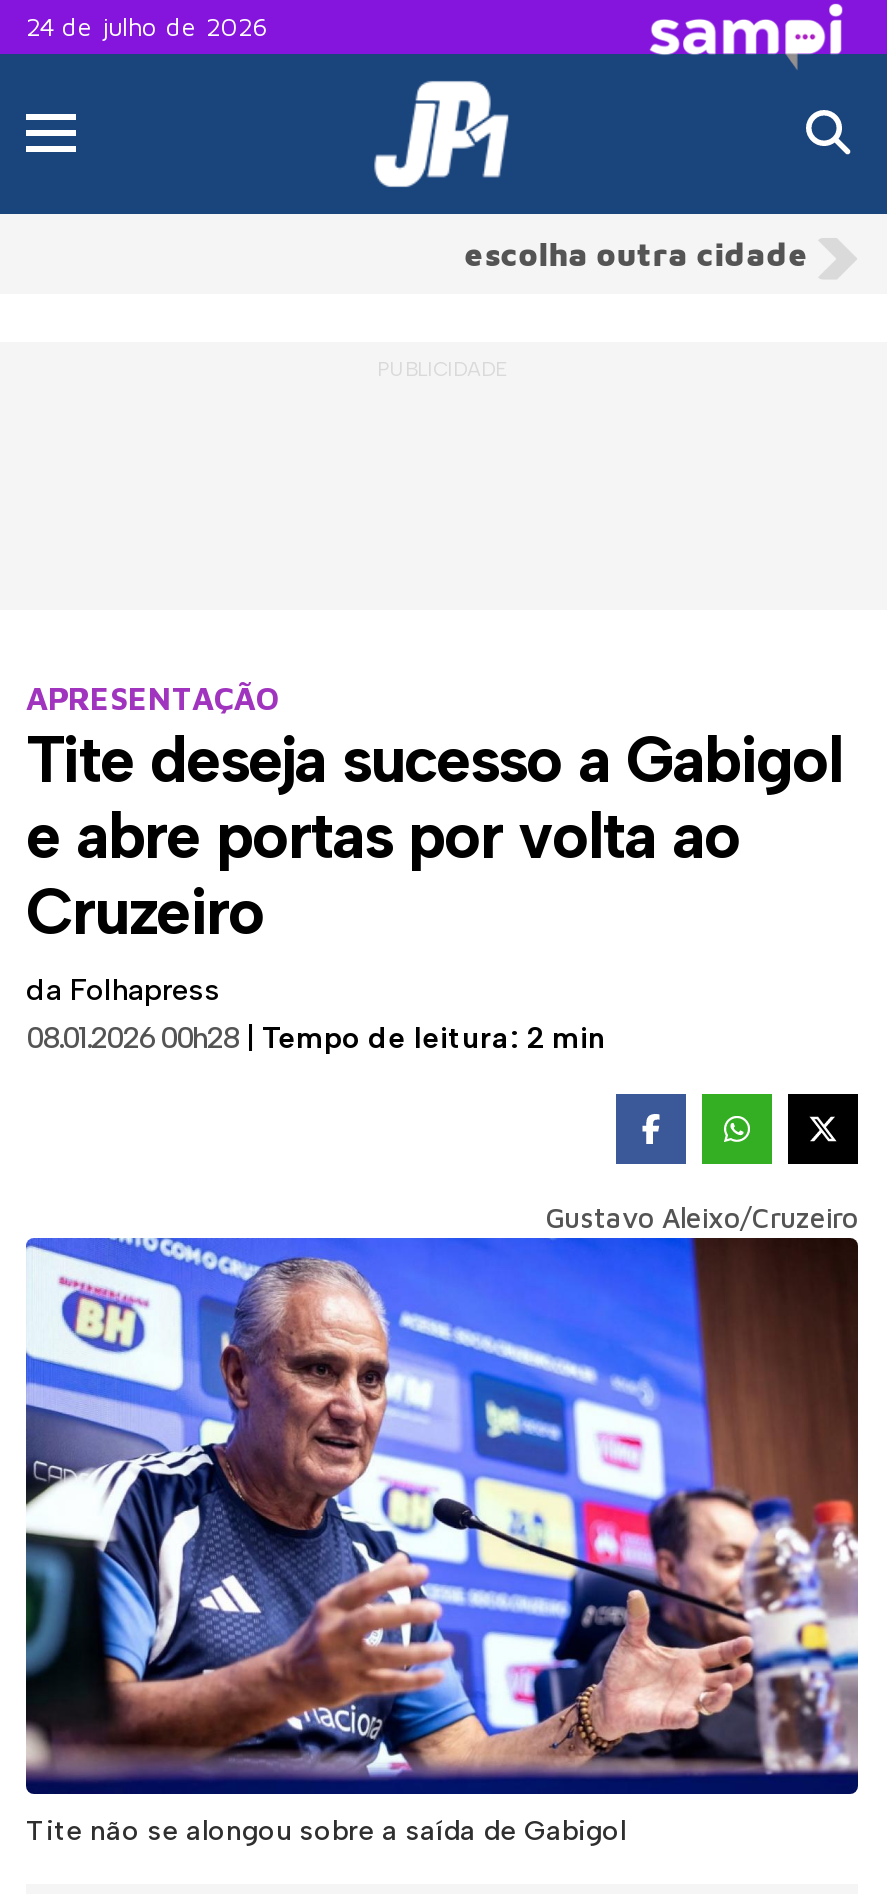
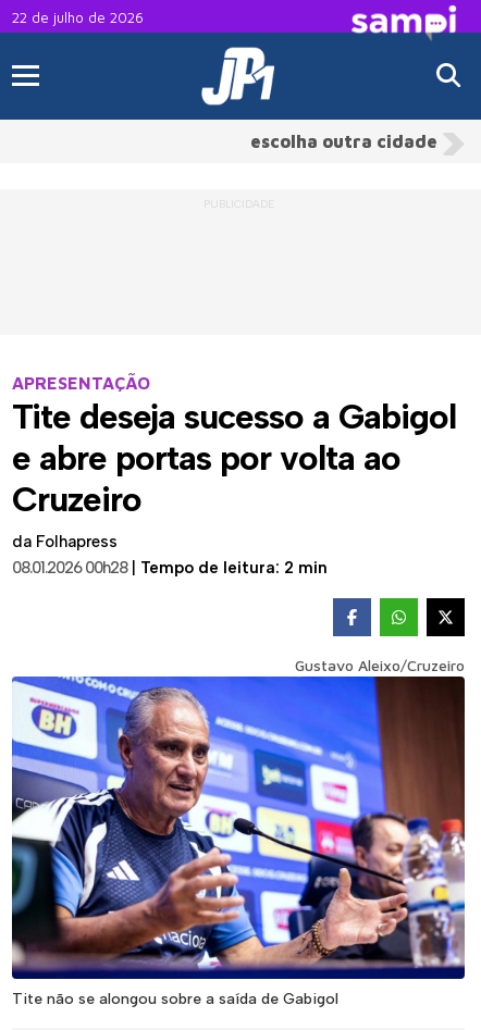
[26,10,268,42] 24 de julho de 2026 -> [12,9,144,26] 22 de julho de 2026

